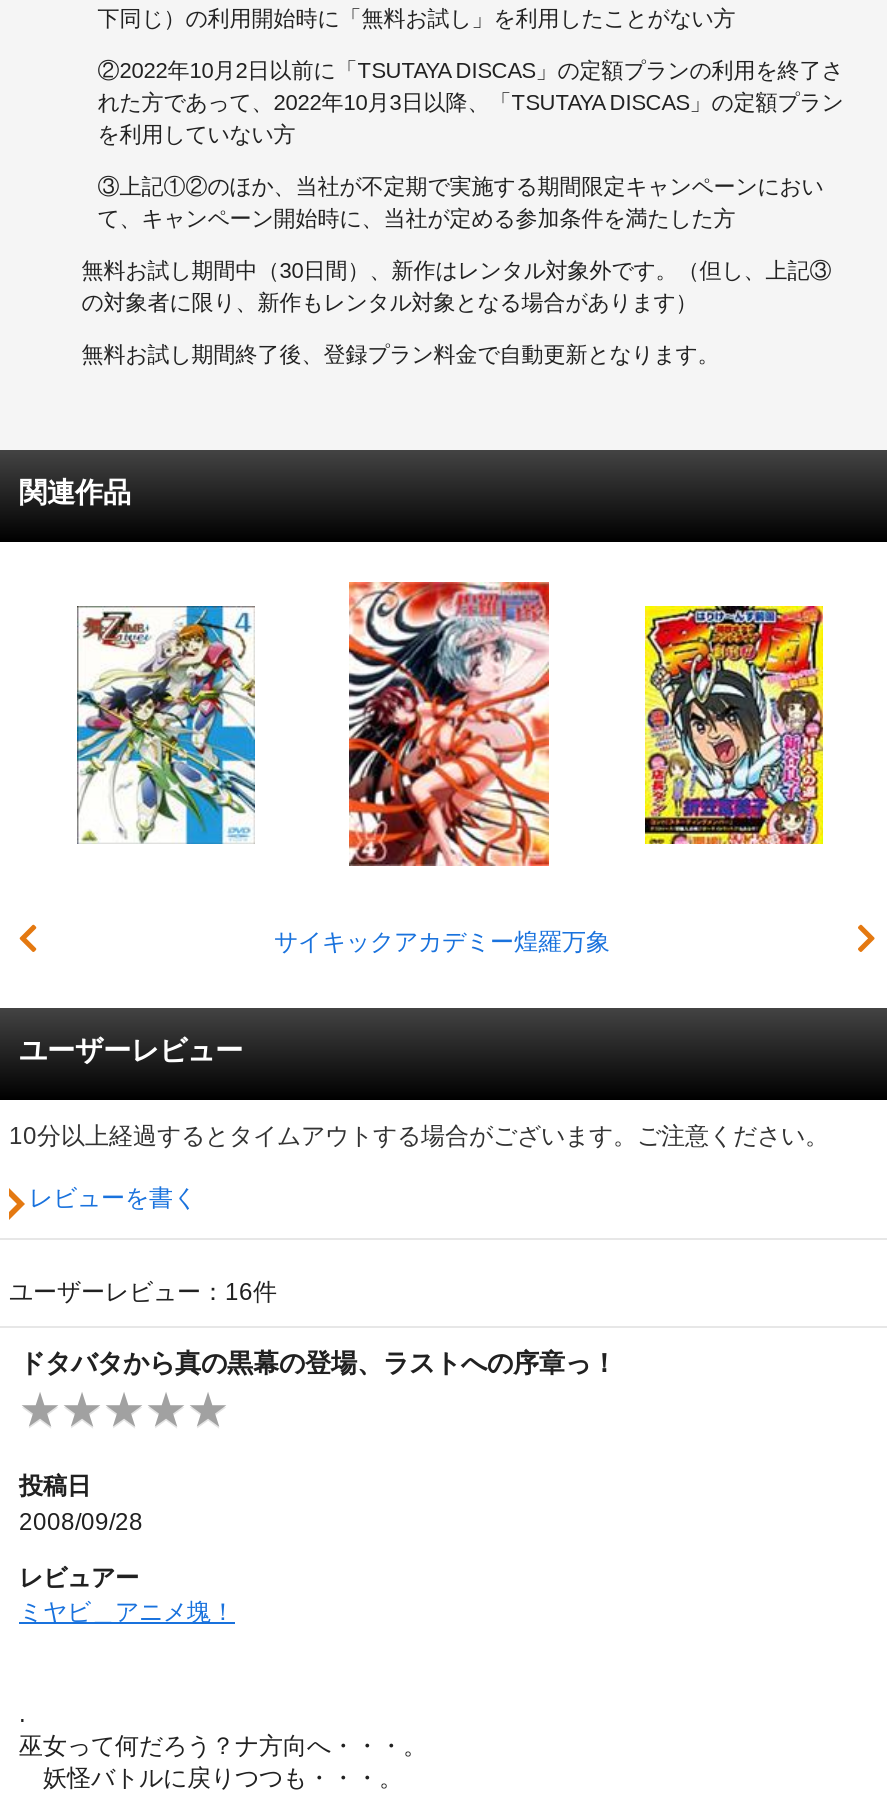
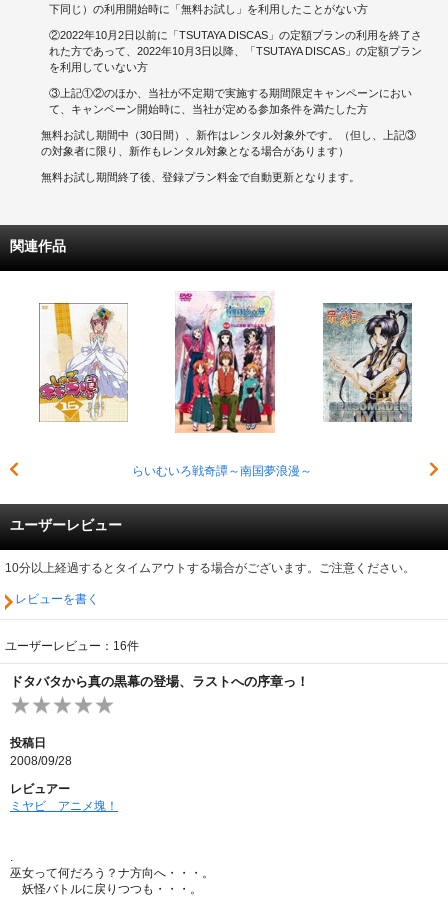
[274,580,610,956] [image] | サイキックアカデミー煌羅万象 -> [131,291,311,478] [image] | らいむいろ戦奇譚～南国夢浪漫～
[77,606,257,846] [image] -> [39,302,128,423] [image]
[643,604,825,846] [image] -> [322,302,413,423] [image]

